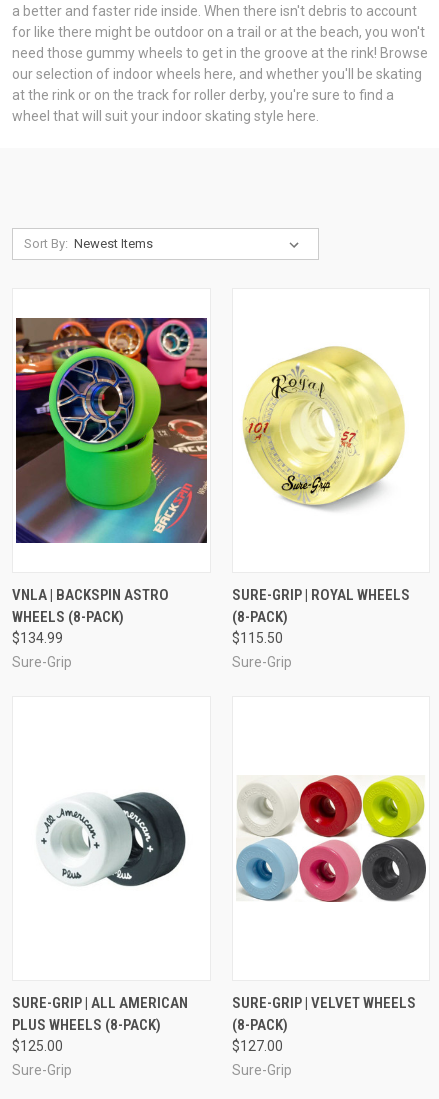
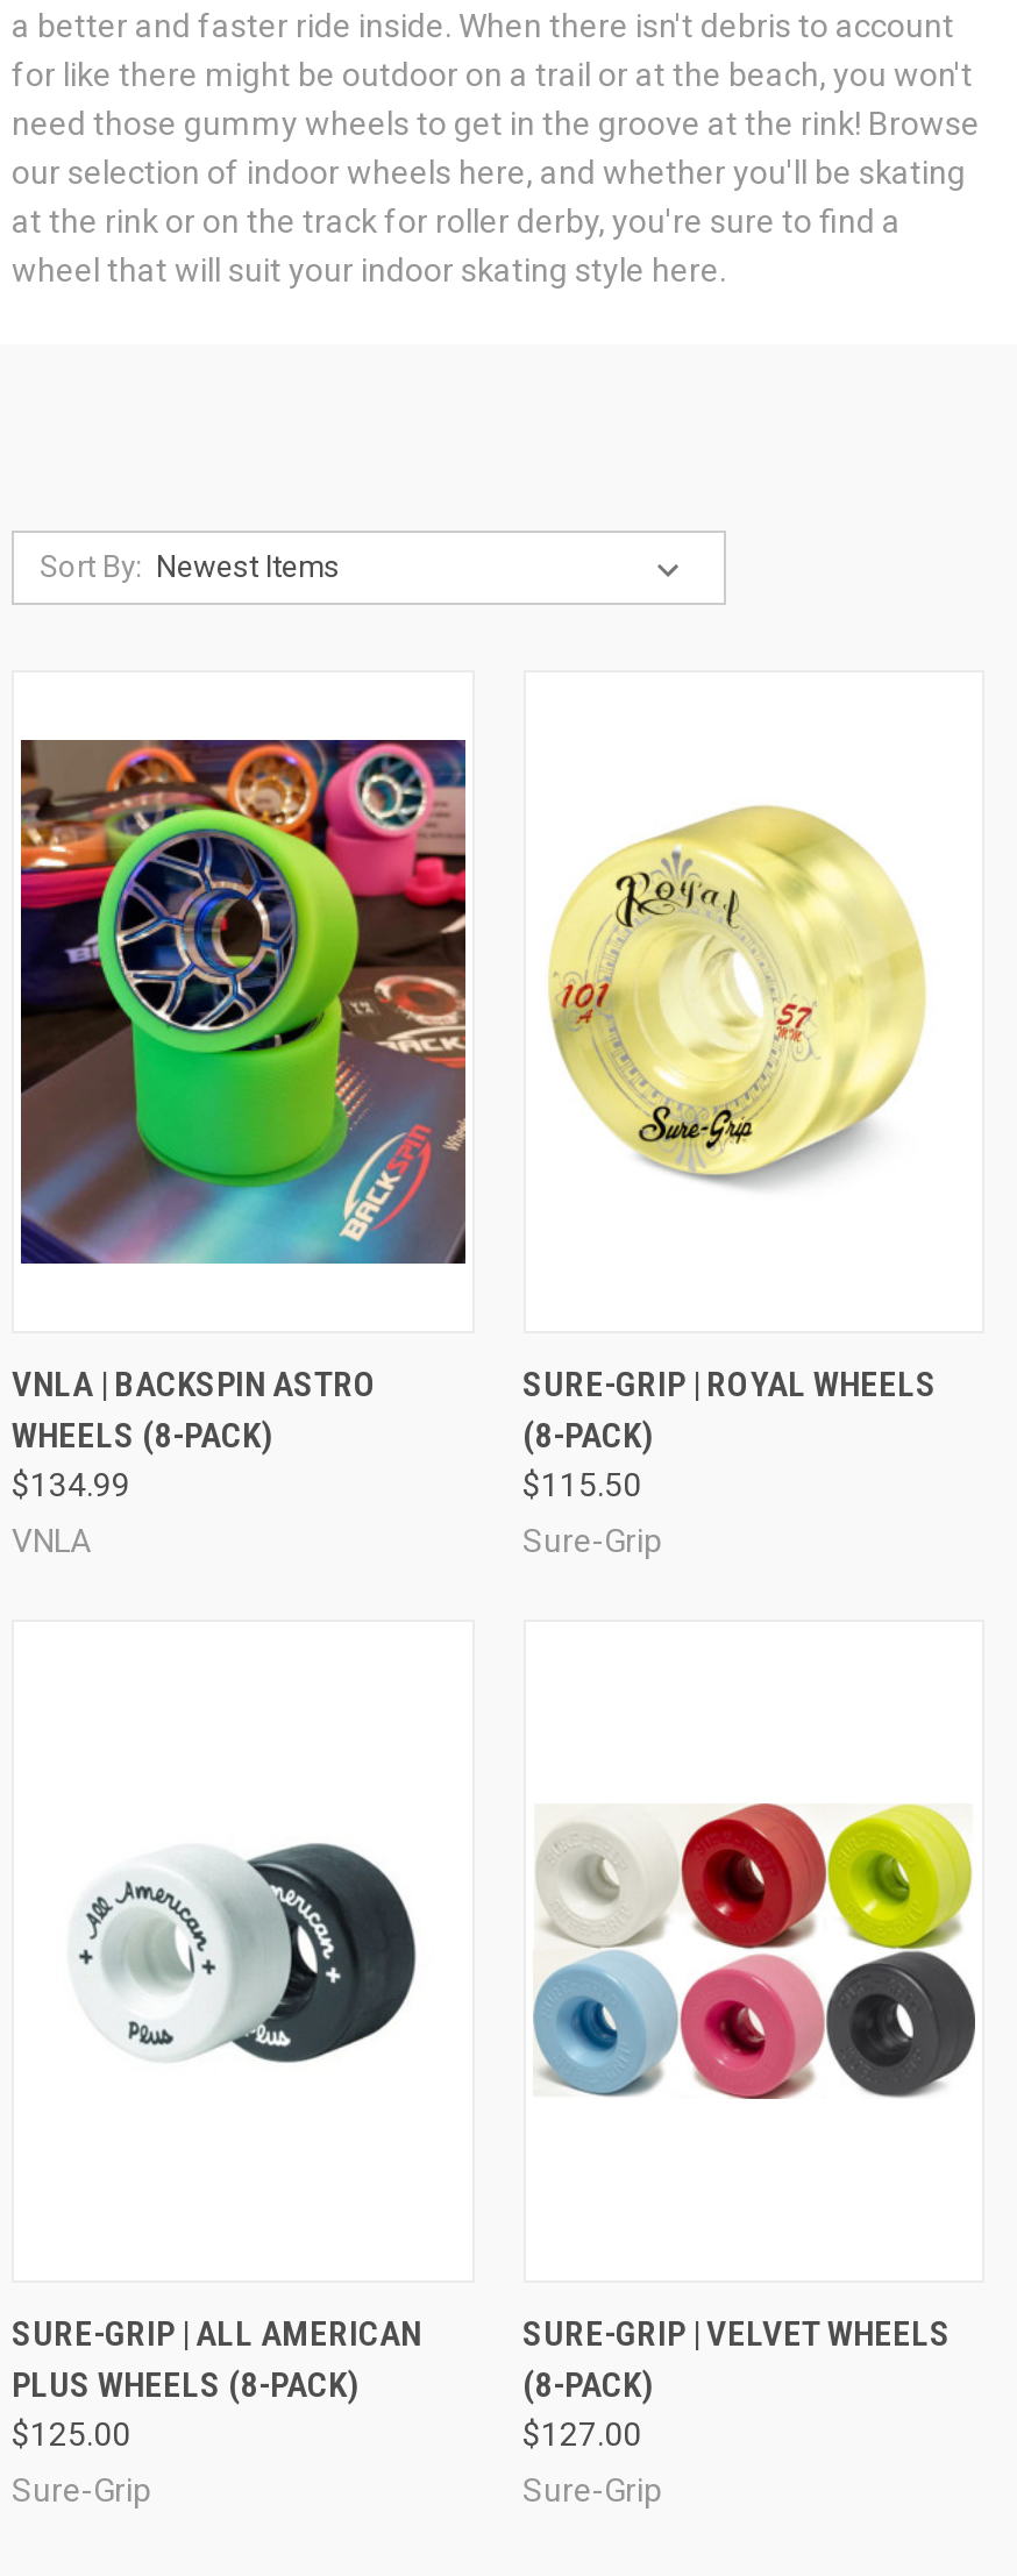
[12,654,72,670] Sure-Grip -> [12,1522,93,1559] VNLA

